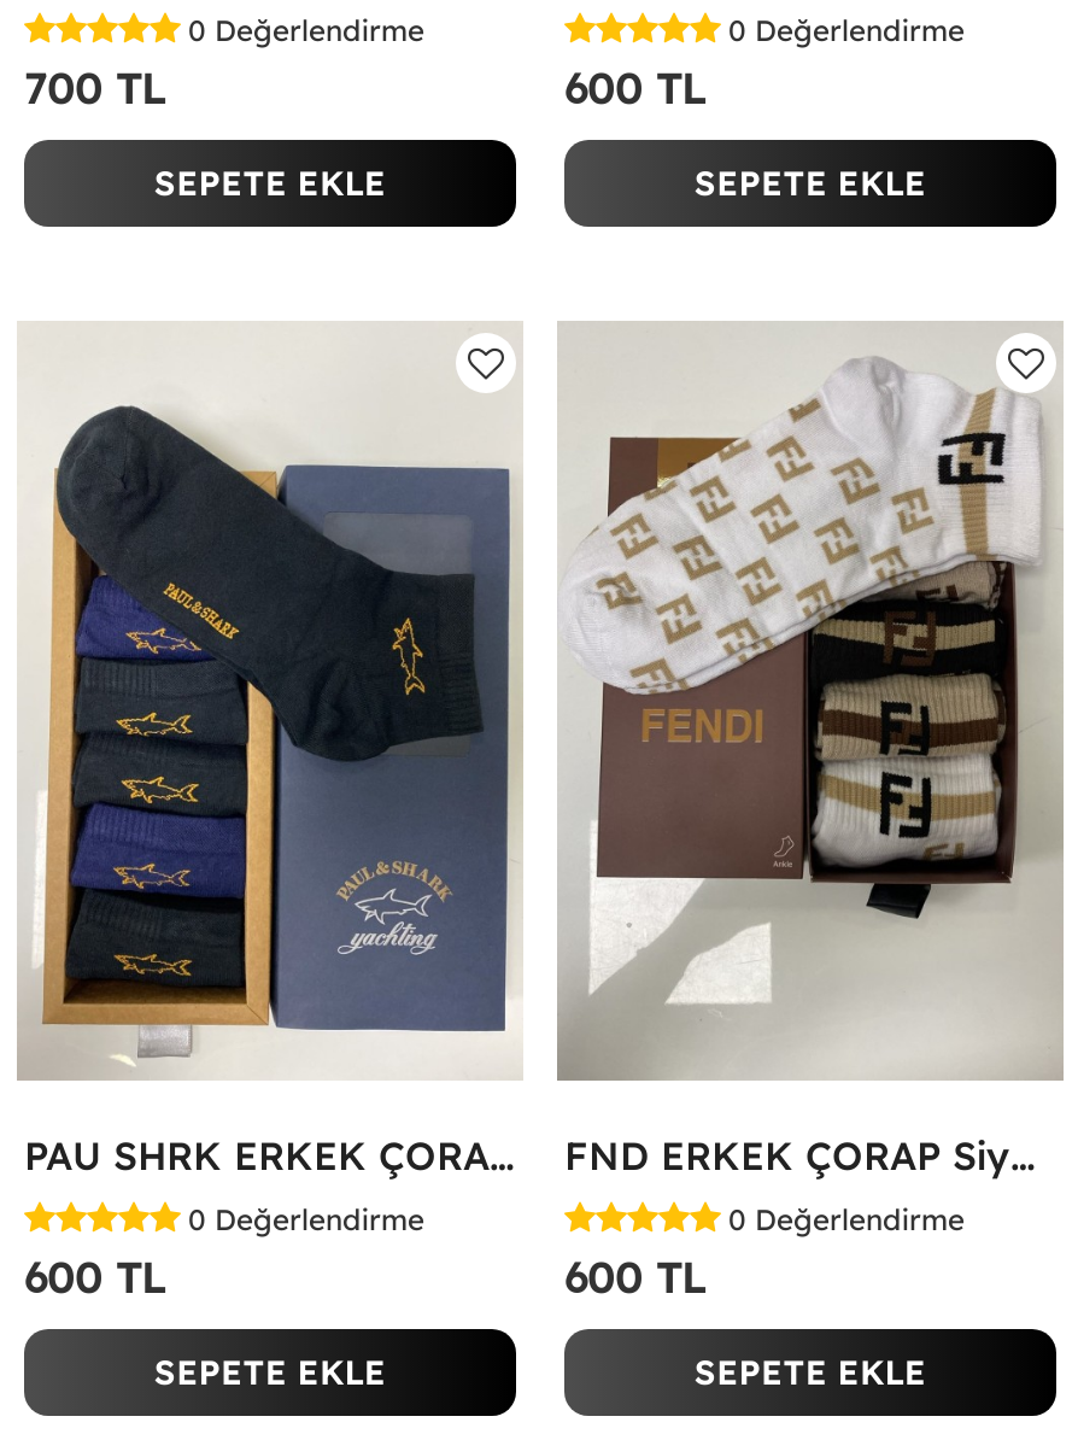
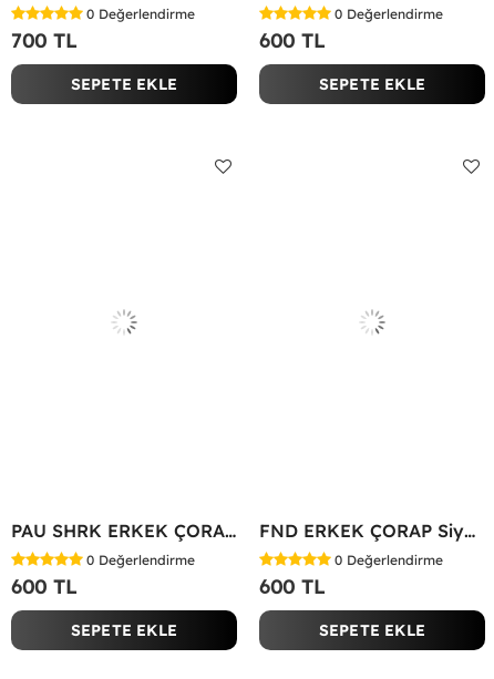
[17,323,523,1081] [image] -> none
[555,321,1066,1083] [image] -> none

